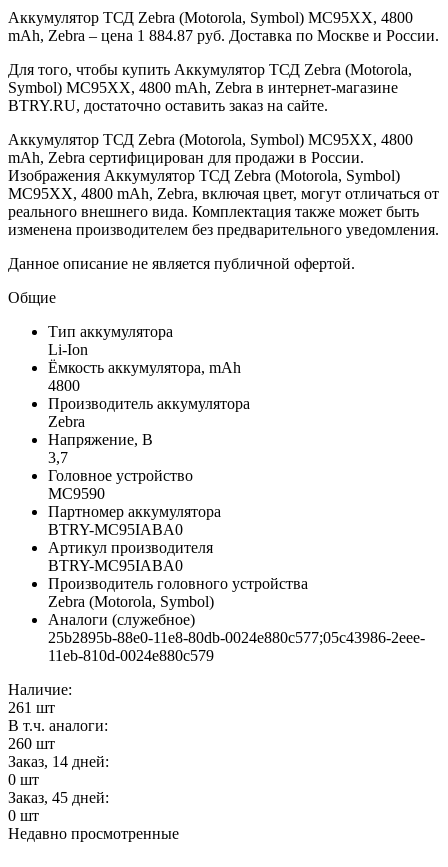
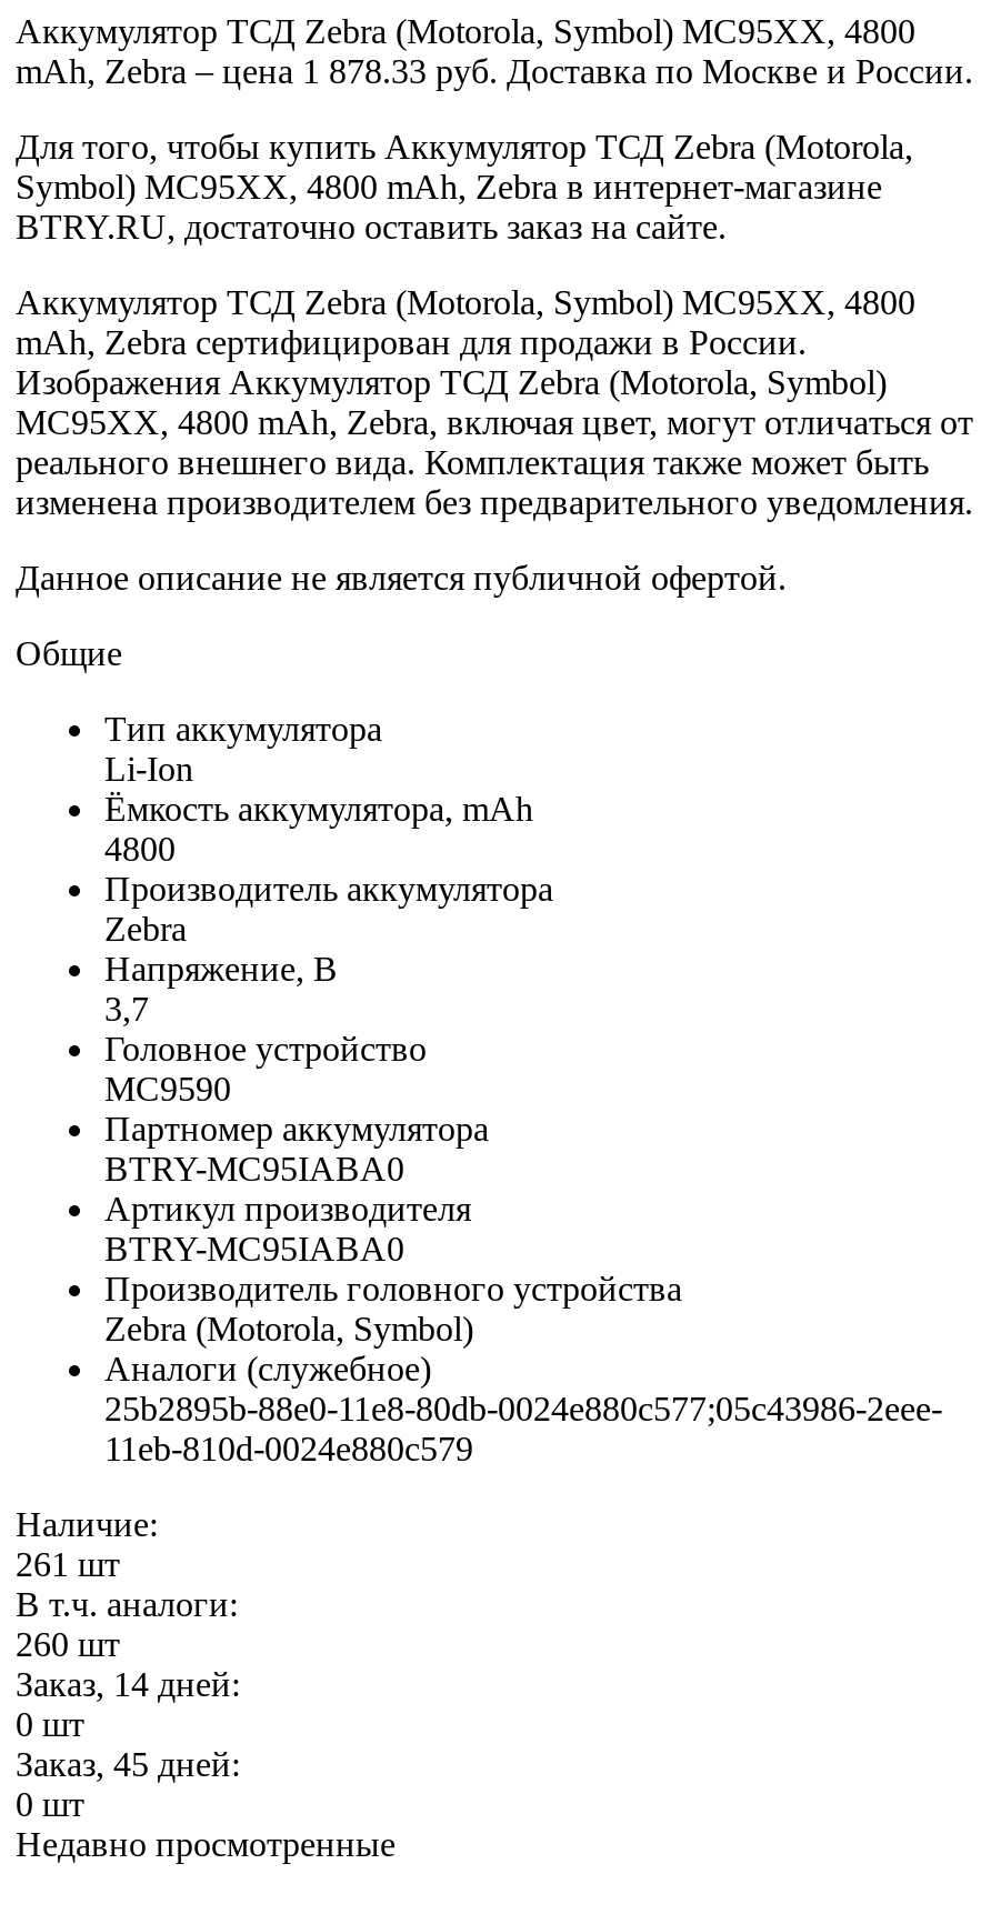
[8,27,439,44] mAh, Zebra – цена 1 884.87 руб. Доставка по Москве и России. -> [16,53,973,91] mAh, Zebra – цена 1 878.33 руб. Доставка по Москве и России.

